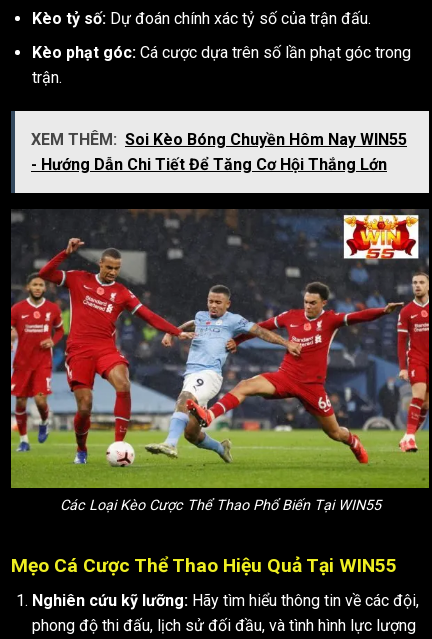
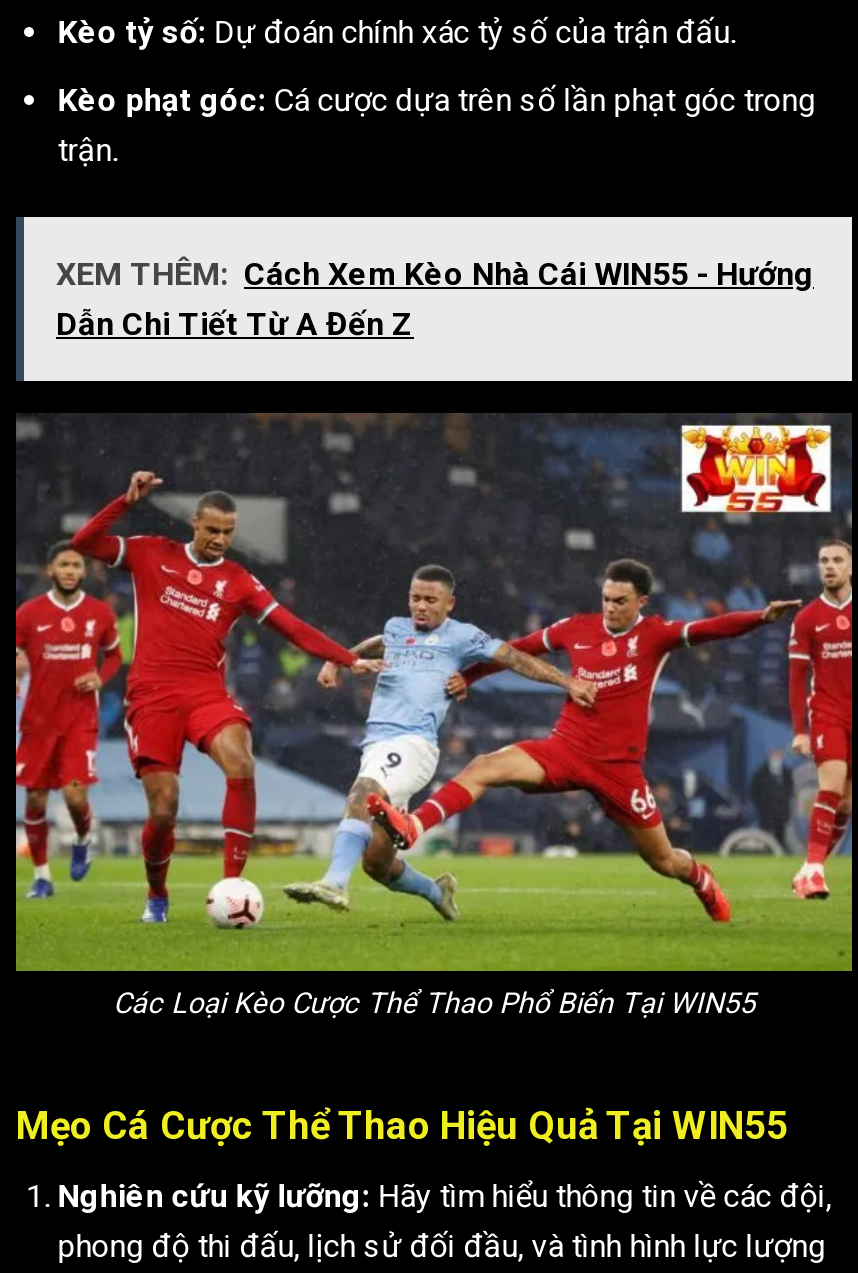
[31,130,407,174] XEM THÊM: Soi Kèo Bóng Chuyền Hôm Nay WIN55 | - Hướng Dẫn Chi Tiết Để Tăng Cơ Hội Thắng Lớn -> [56,255,814,343] XEM THÊM: Cách Xem Kèo Nhà Cái WIN55 - Hướng | Dẫn Chi Tiết Từ A Đến Z

